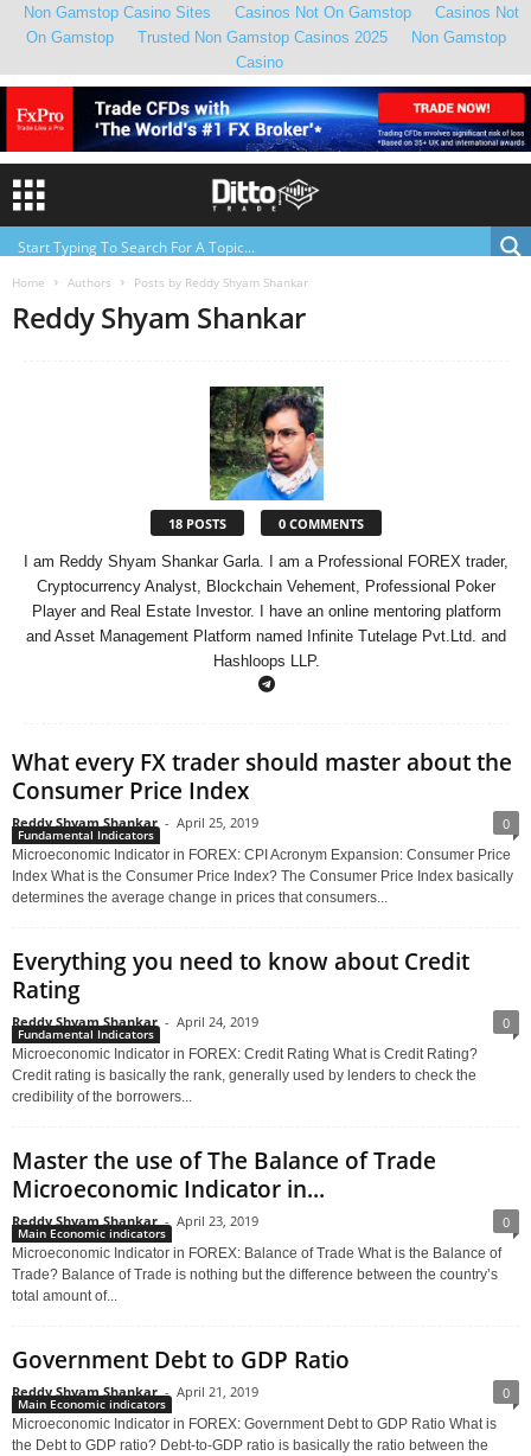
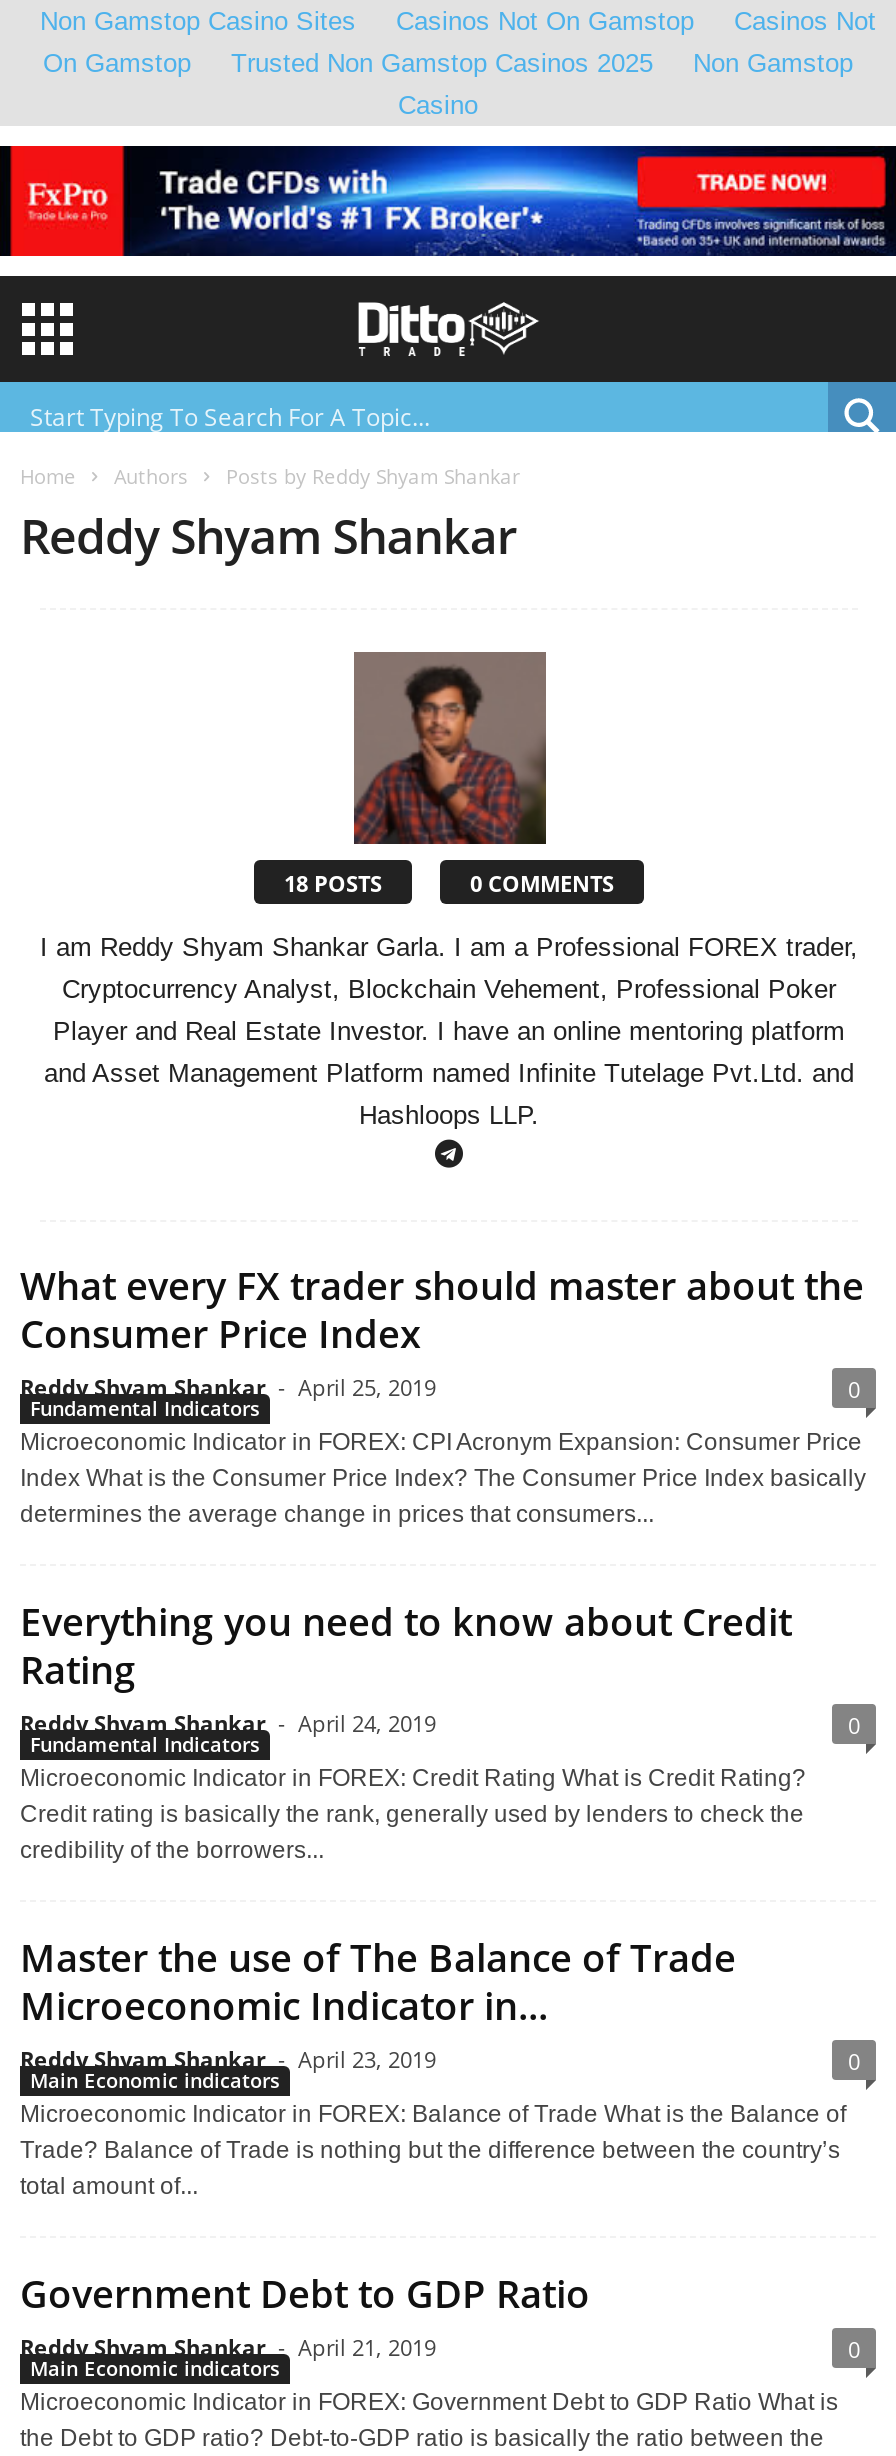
[209,385,325,502] [image] -> [352,650,548,846] [image]

